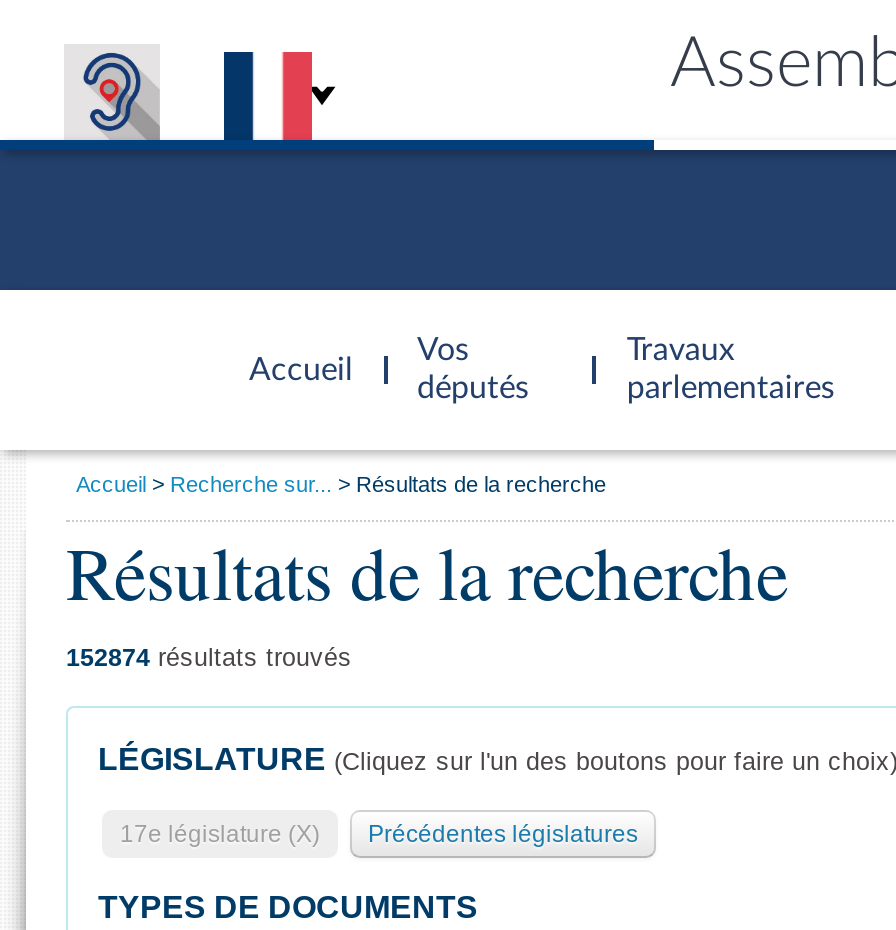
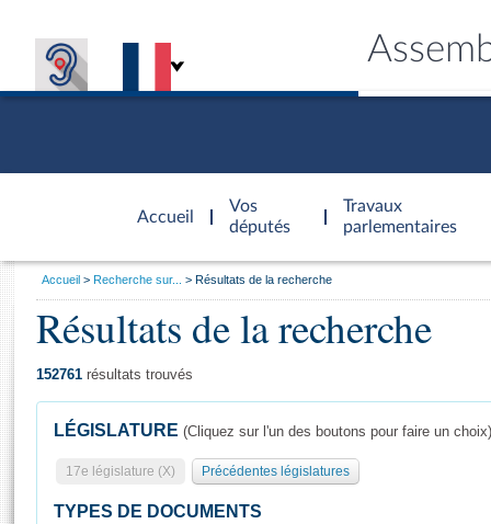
[66,644,352,672] 152874 résultats trouvés -> [36,367,193,383] 152761 résultats trouvés

